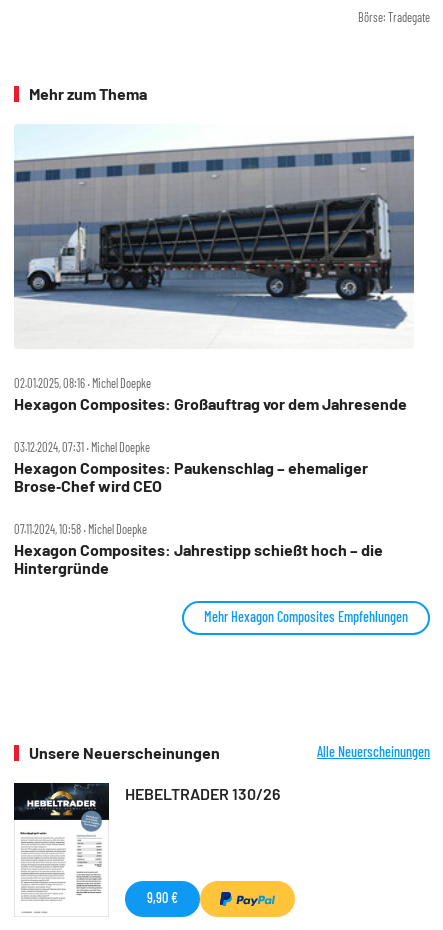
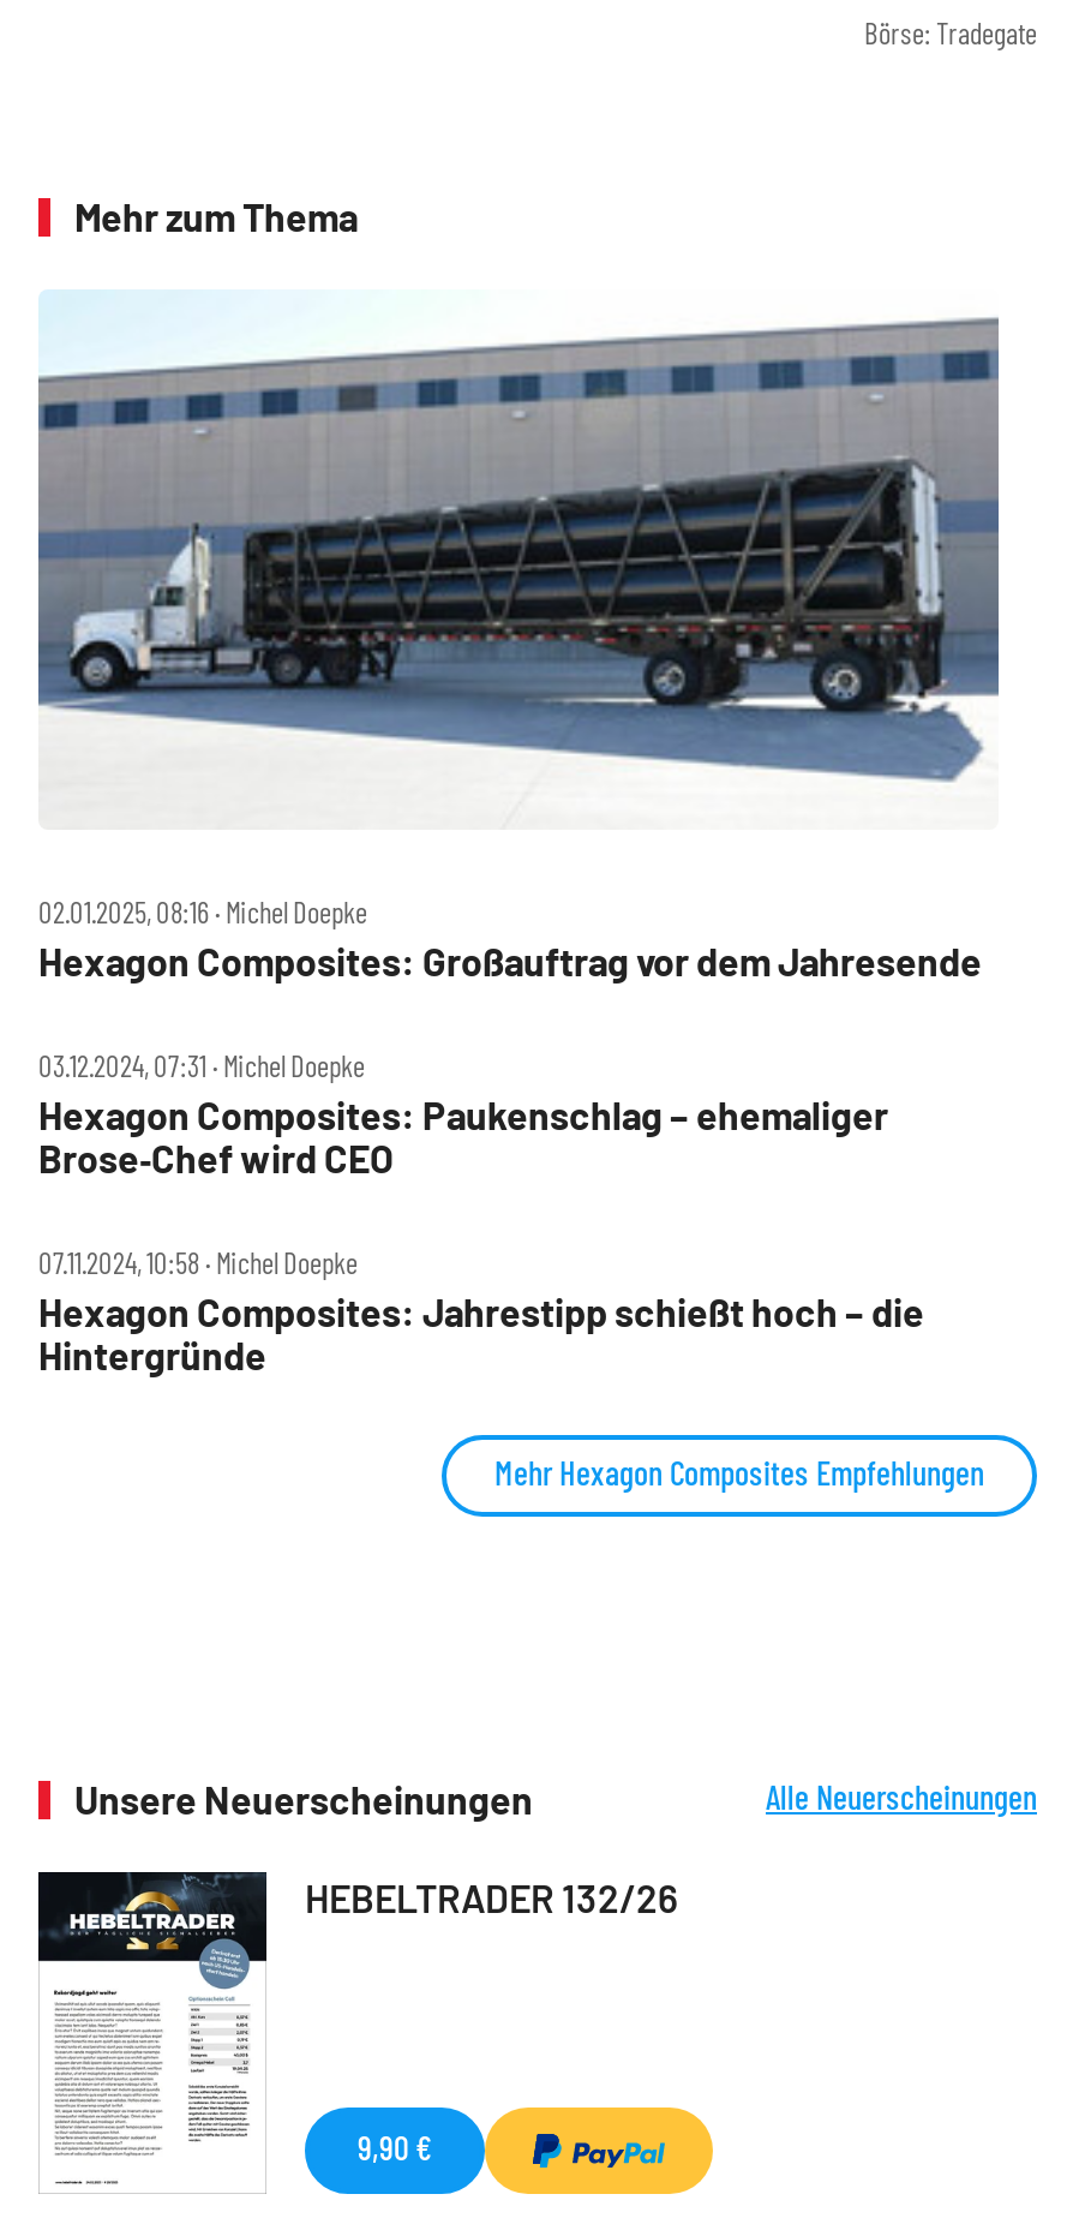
[125,784,280,803] HEBELTRADER 130/26 -> [305,1874,677,1920] HEBELTRADER 132/26

